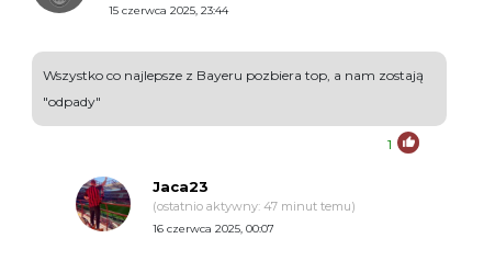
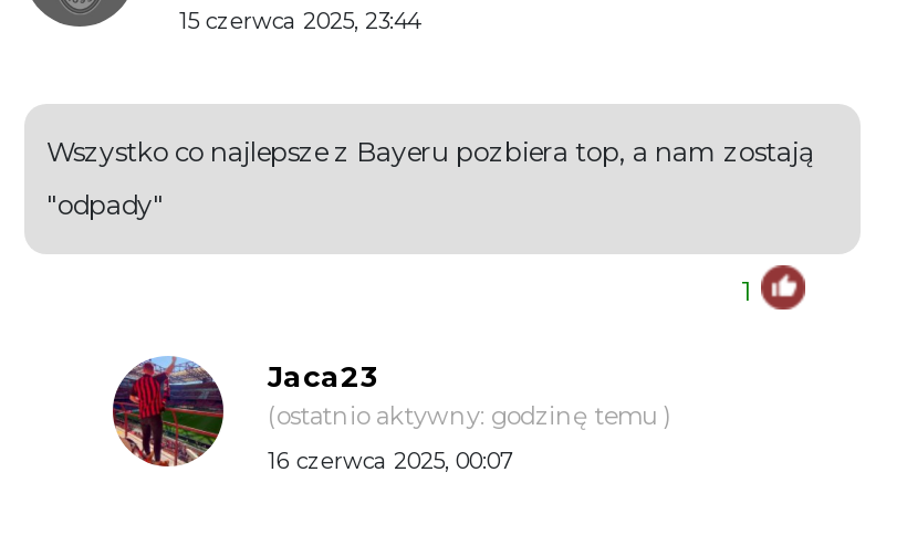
[153,199,356,214] (ostatnio aktywny: 47 minut temu) -> [268,401,673,432] (ostatnio aktywny: godzinę temu )

